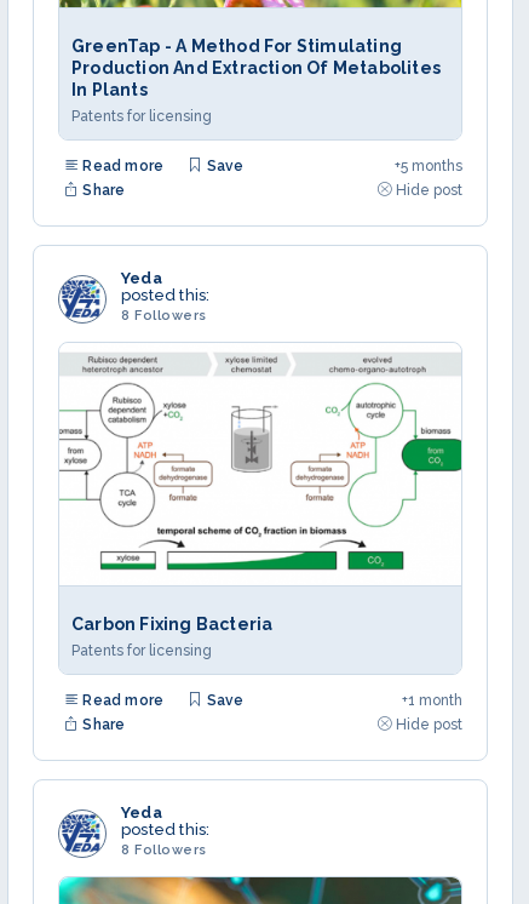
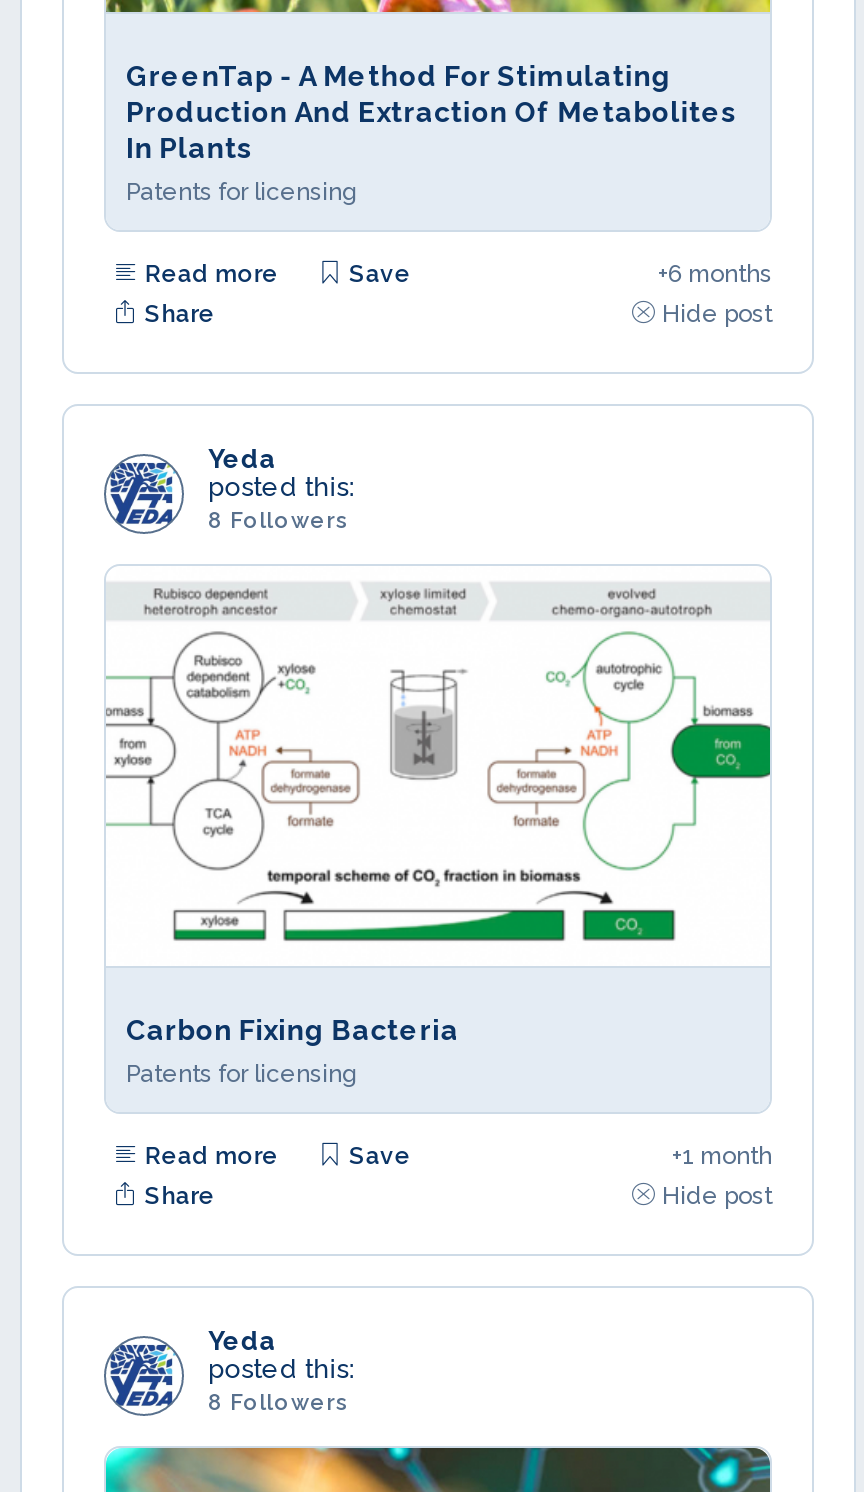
[395,158,462,174] +5 months -> [658,260,772,288] +6 months

